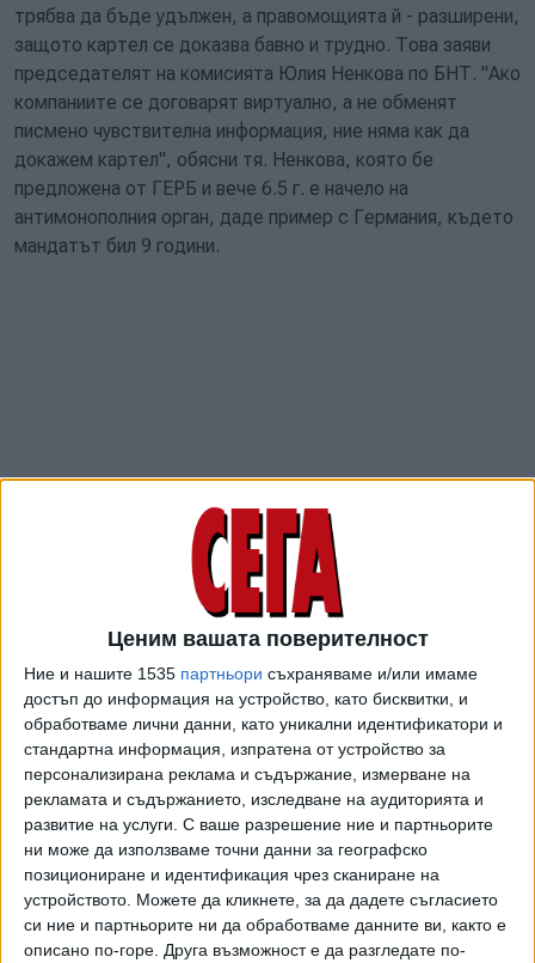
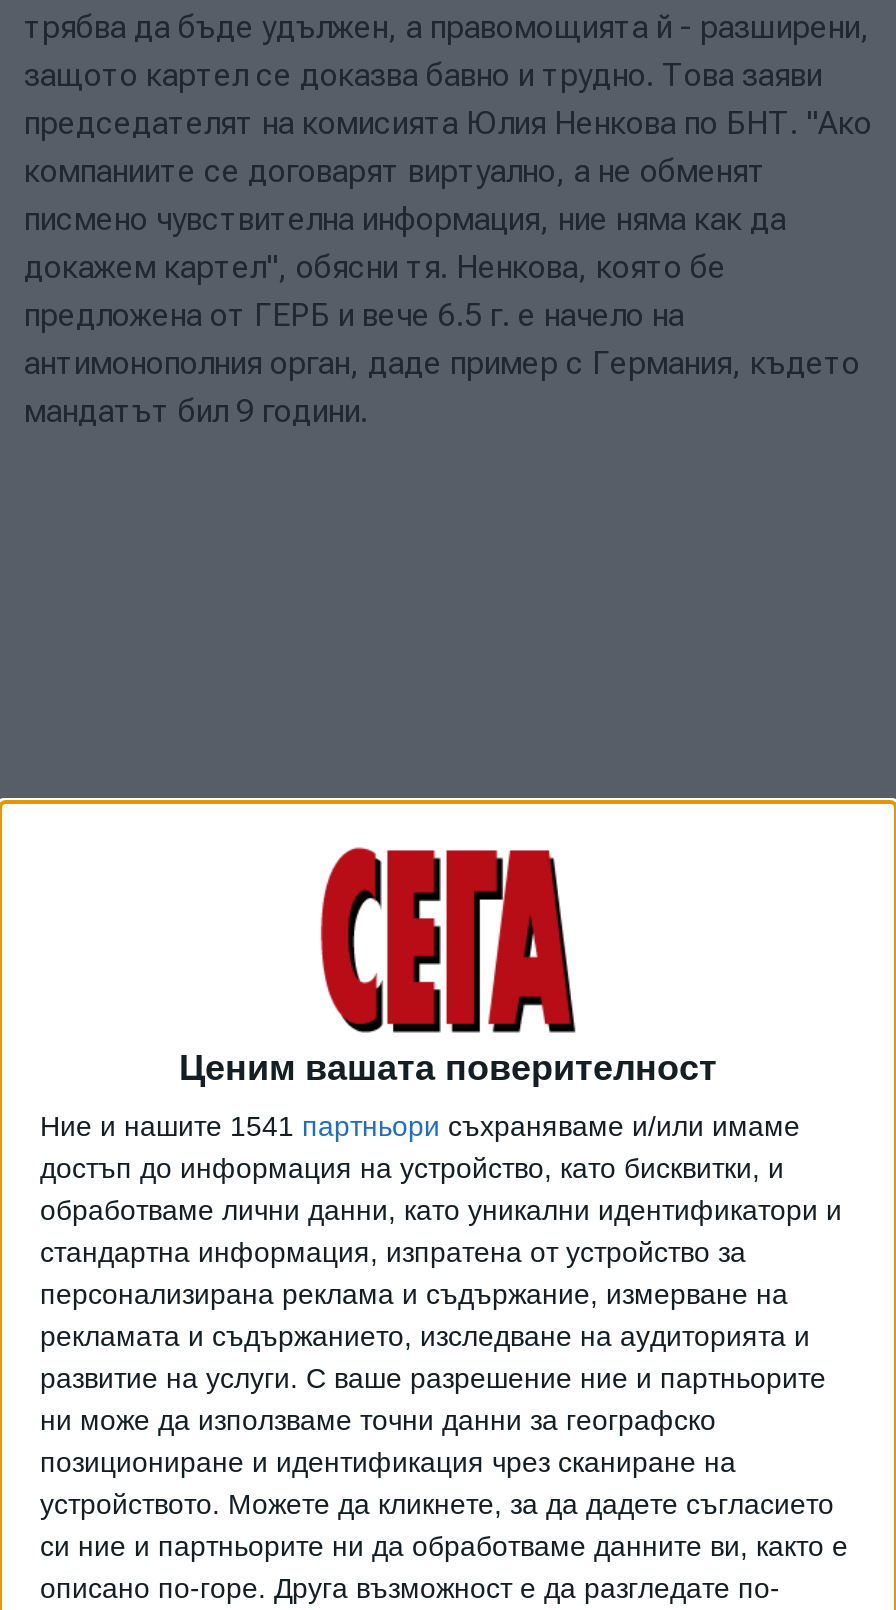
[24,664,478,684] Ние и нашите 1535 партньори съхраняваме и/или имаме -> [40,1111,800,1143] Ние и нашите 1541 партньори съхраняваме и/или имаме

